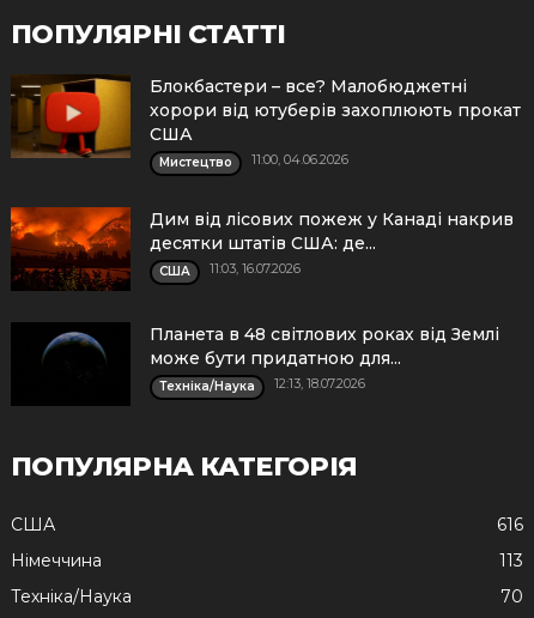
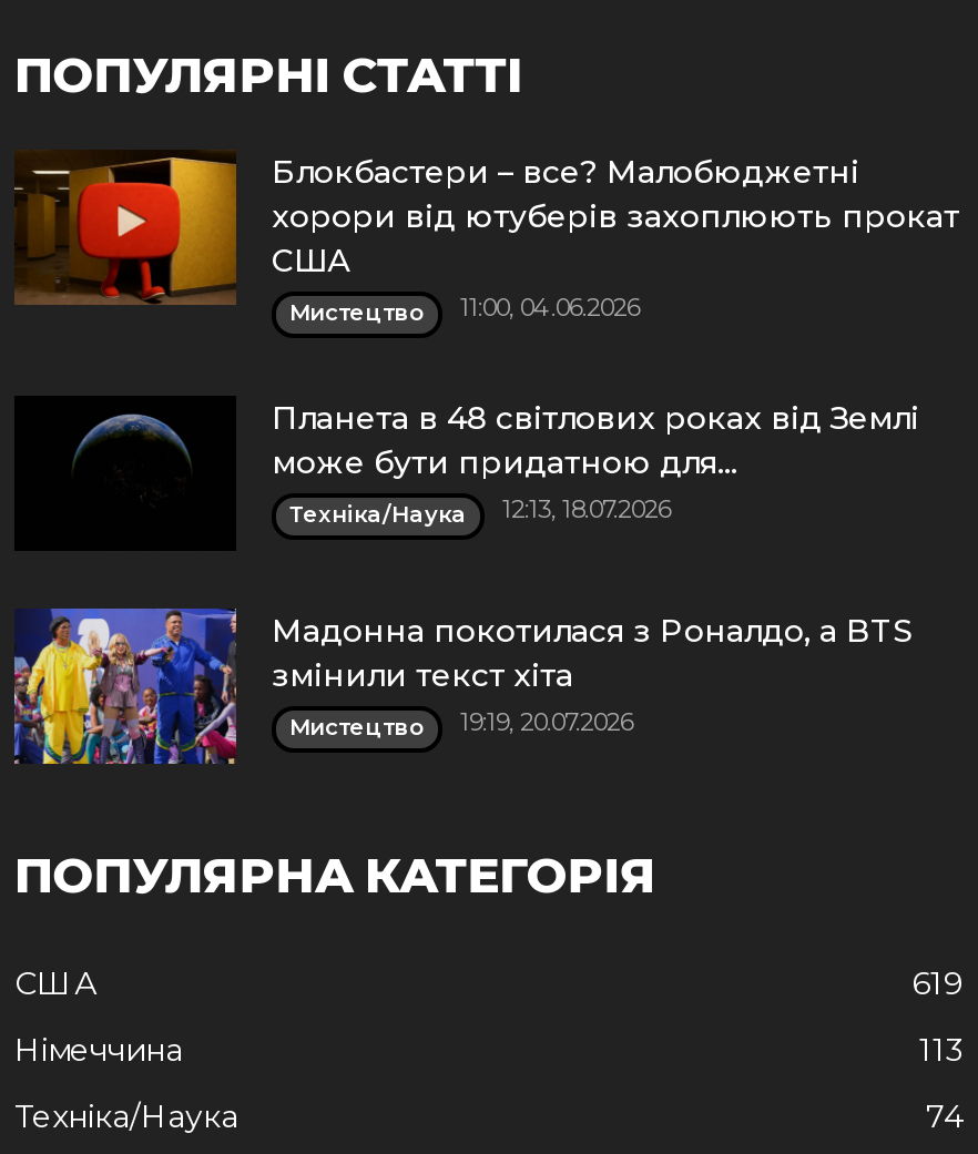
[10,206,514,289] [image] | Дим від лісових пожеж у Канаді накрив | десятки штатів США: де... | США | 11:03, 16.07.2026 -> none
moved [150,323,499,394] -> [272,398,919,529]: Планета в 48 світлових роках від Землі | може бути придатною для... | Техніка/Наука | 12:13, 18.07.2026
none -> [12,606,913,766] [image] | Мадонна покотилася з Роналдо, а BTS | змінили текст хіта | Мистецтво | 19:19, 20.07.2026
[497,514,523,535] 616 -> [913,963,964,1003] 619
[500,586,523,607] 70 -> [926,1096,964,1136] 74

